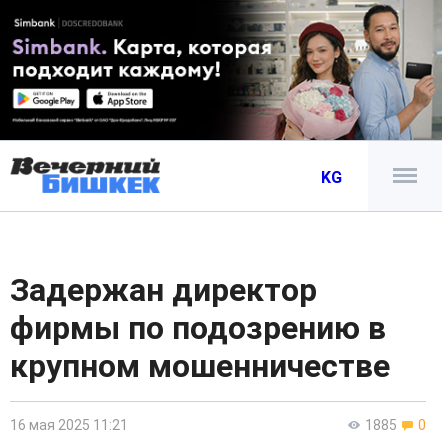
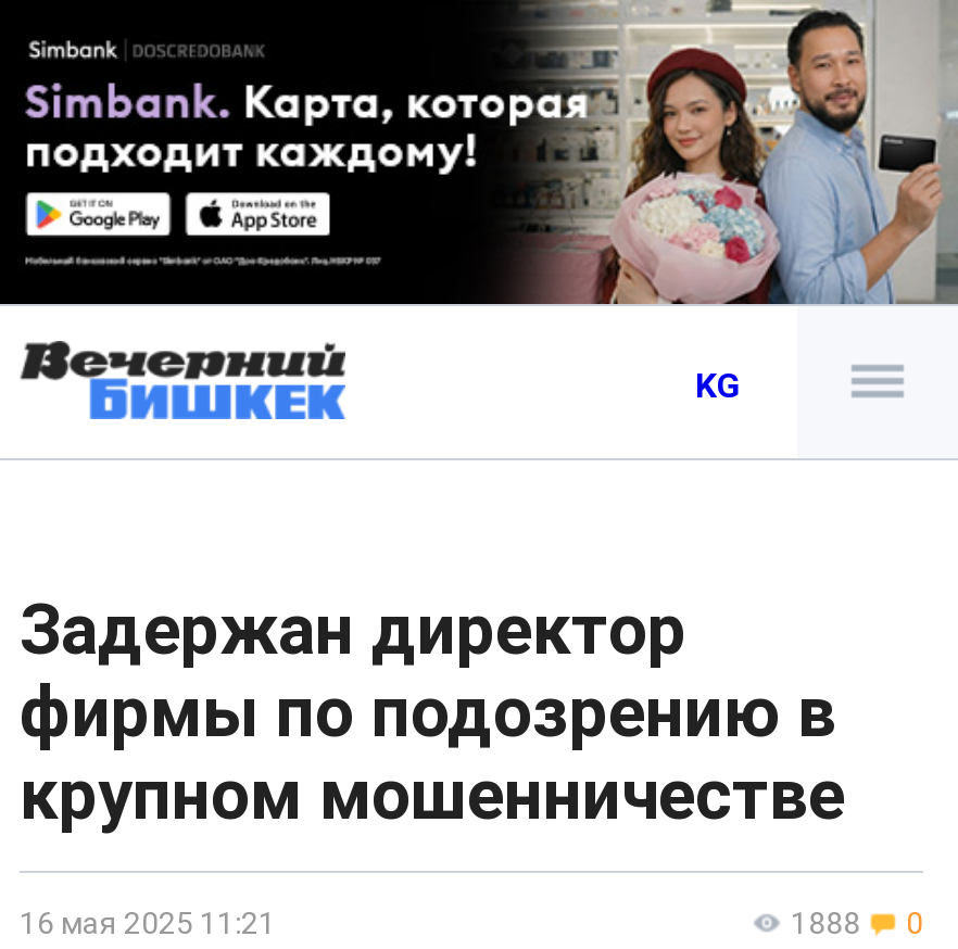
[362,417,426,433] 1885 0 -> [784,906,923,940] 1888 0

